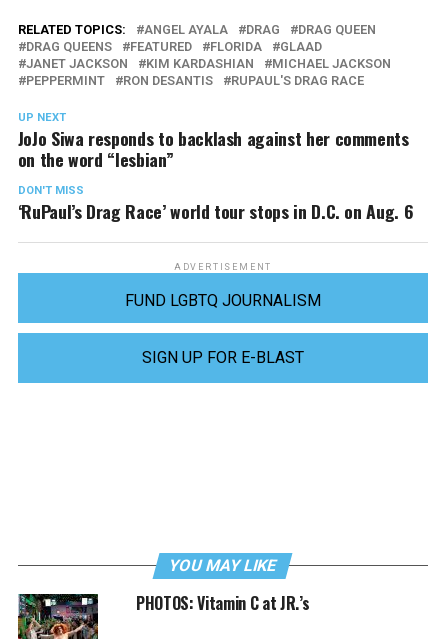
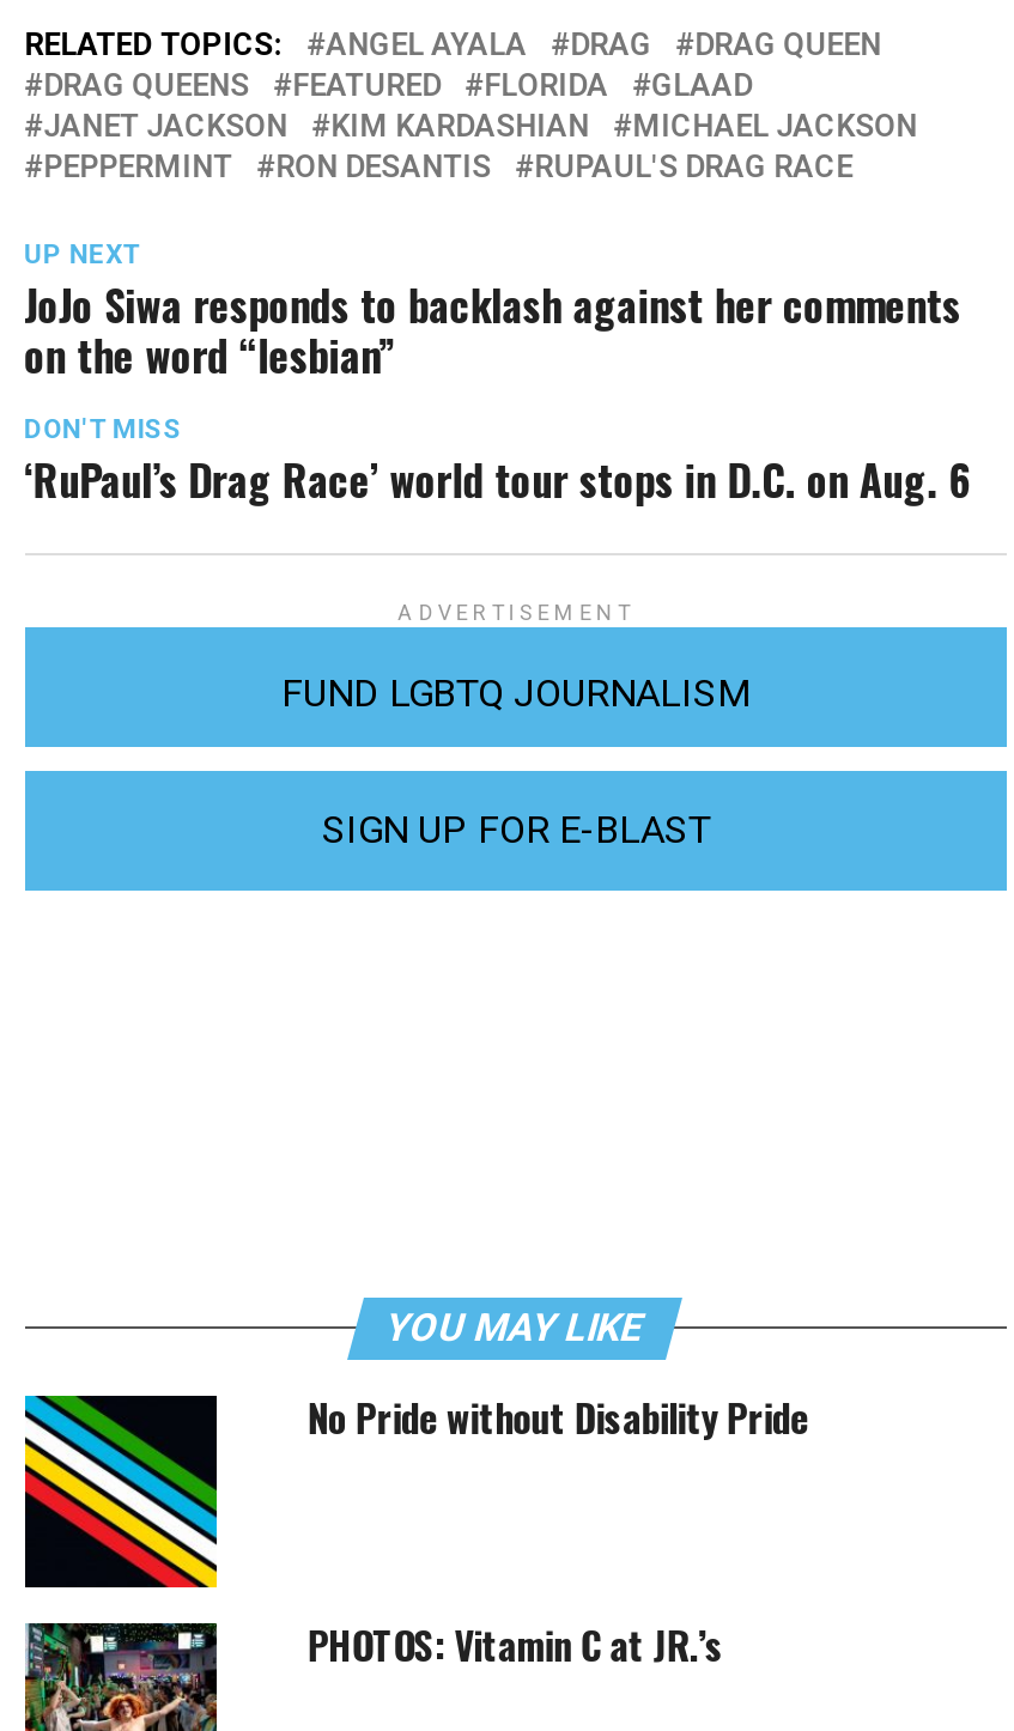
none -> [23,1389,809,1590] [image] | No Pride without Disability Pride

